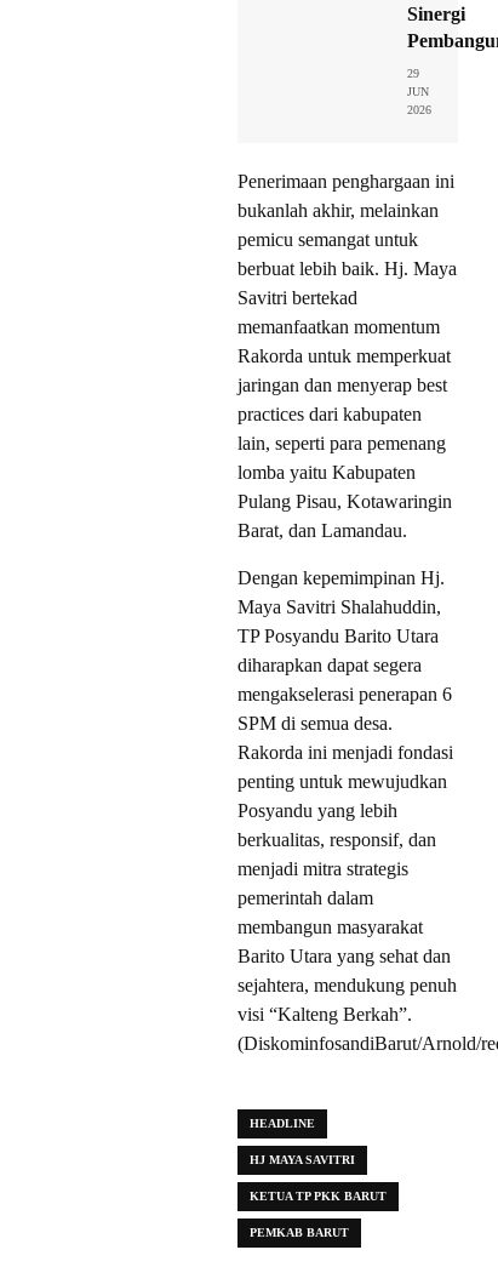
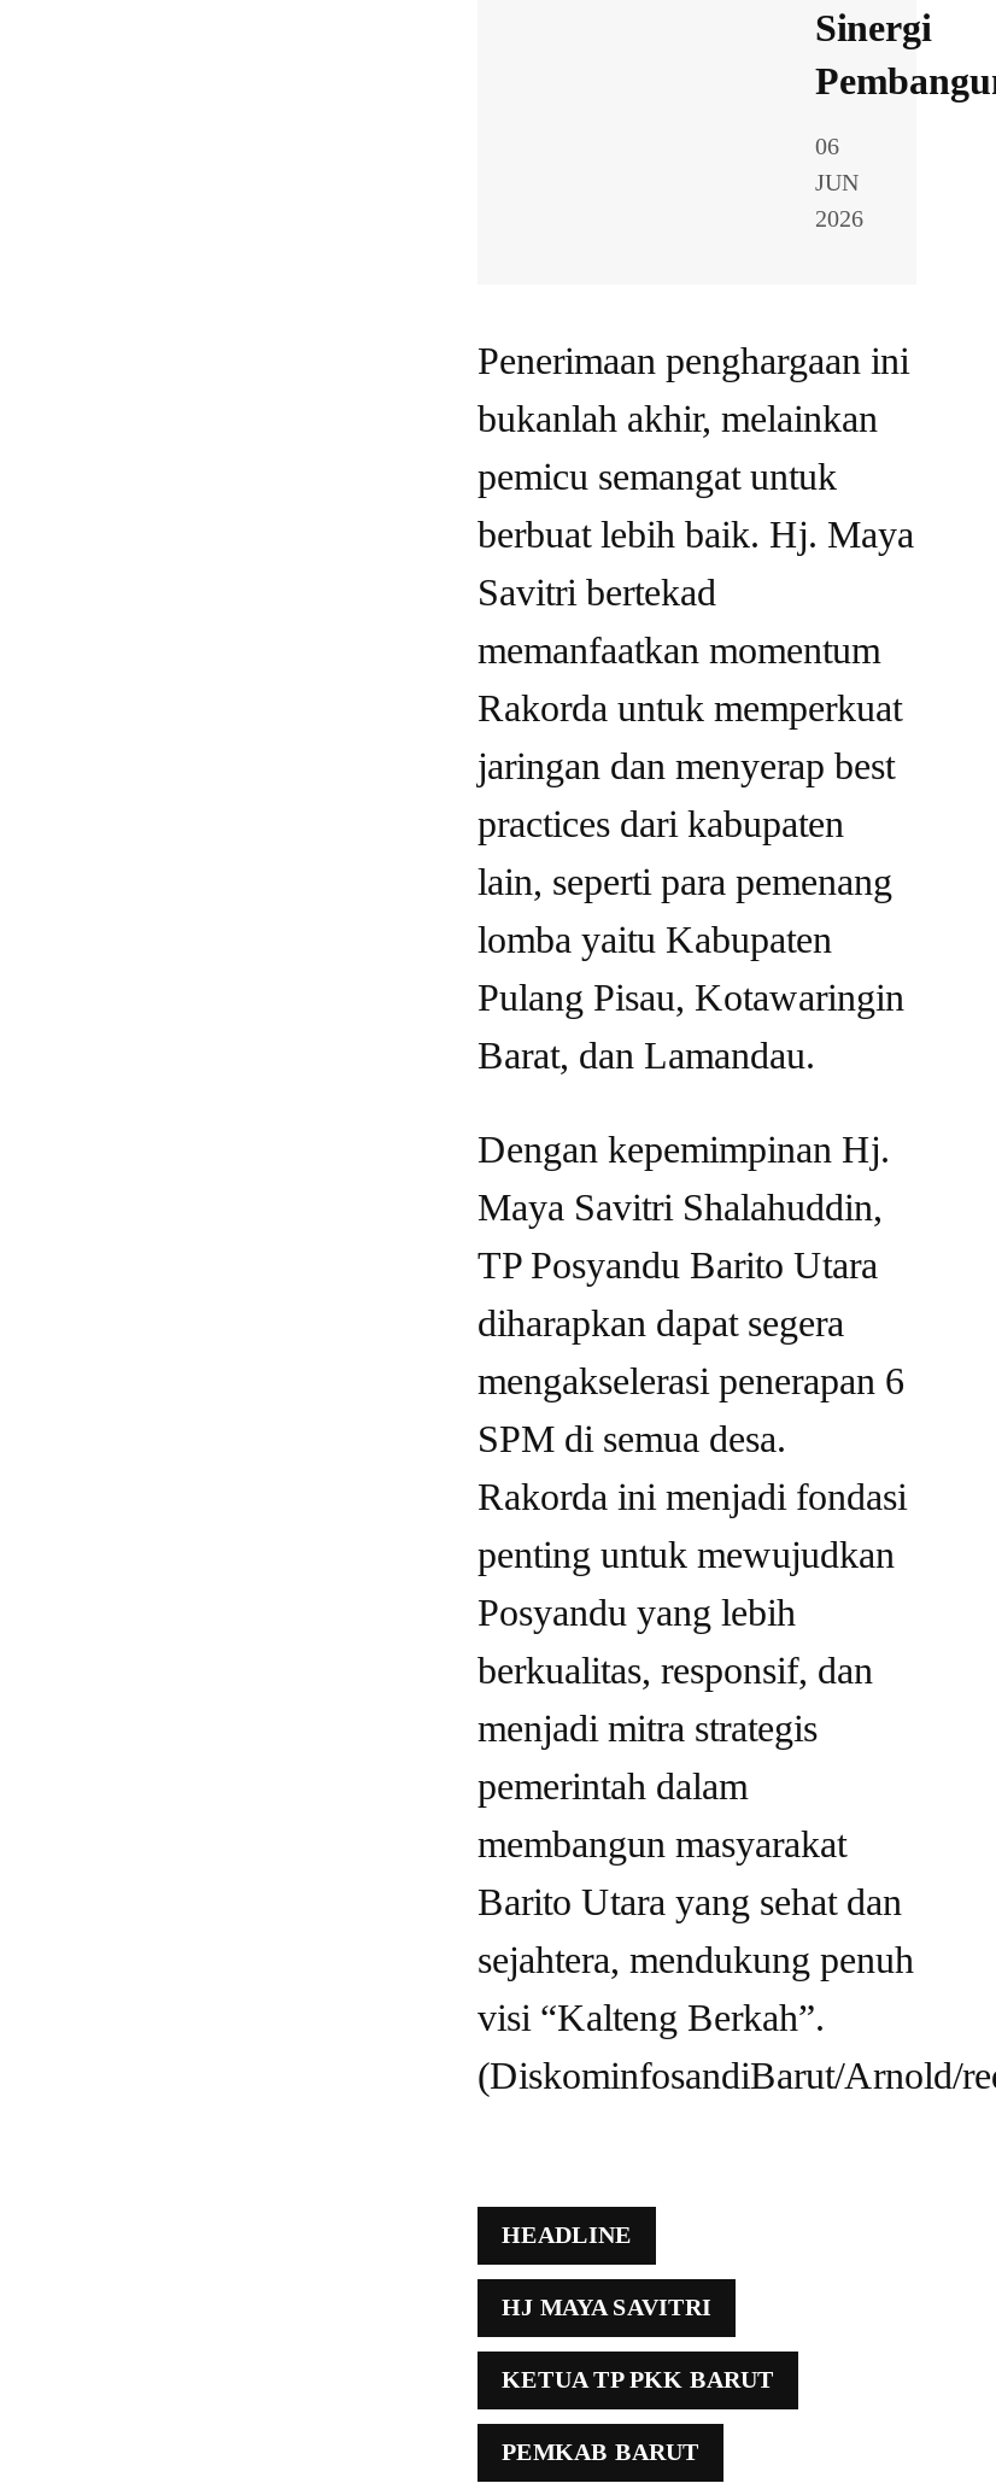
[407,66,419,79] 29 -> [815,131,839,158] 06

